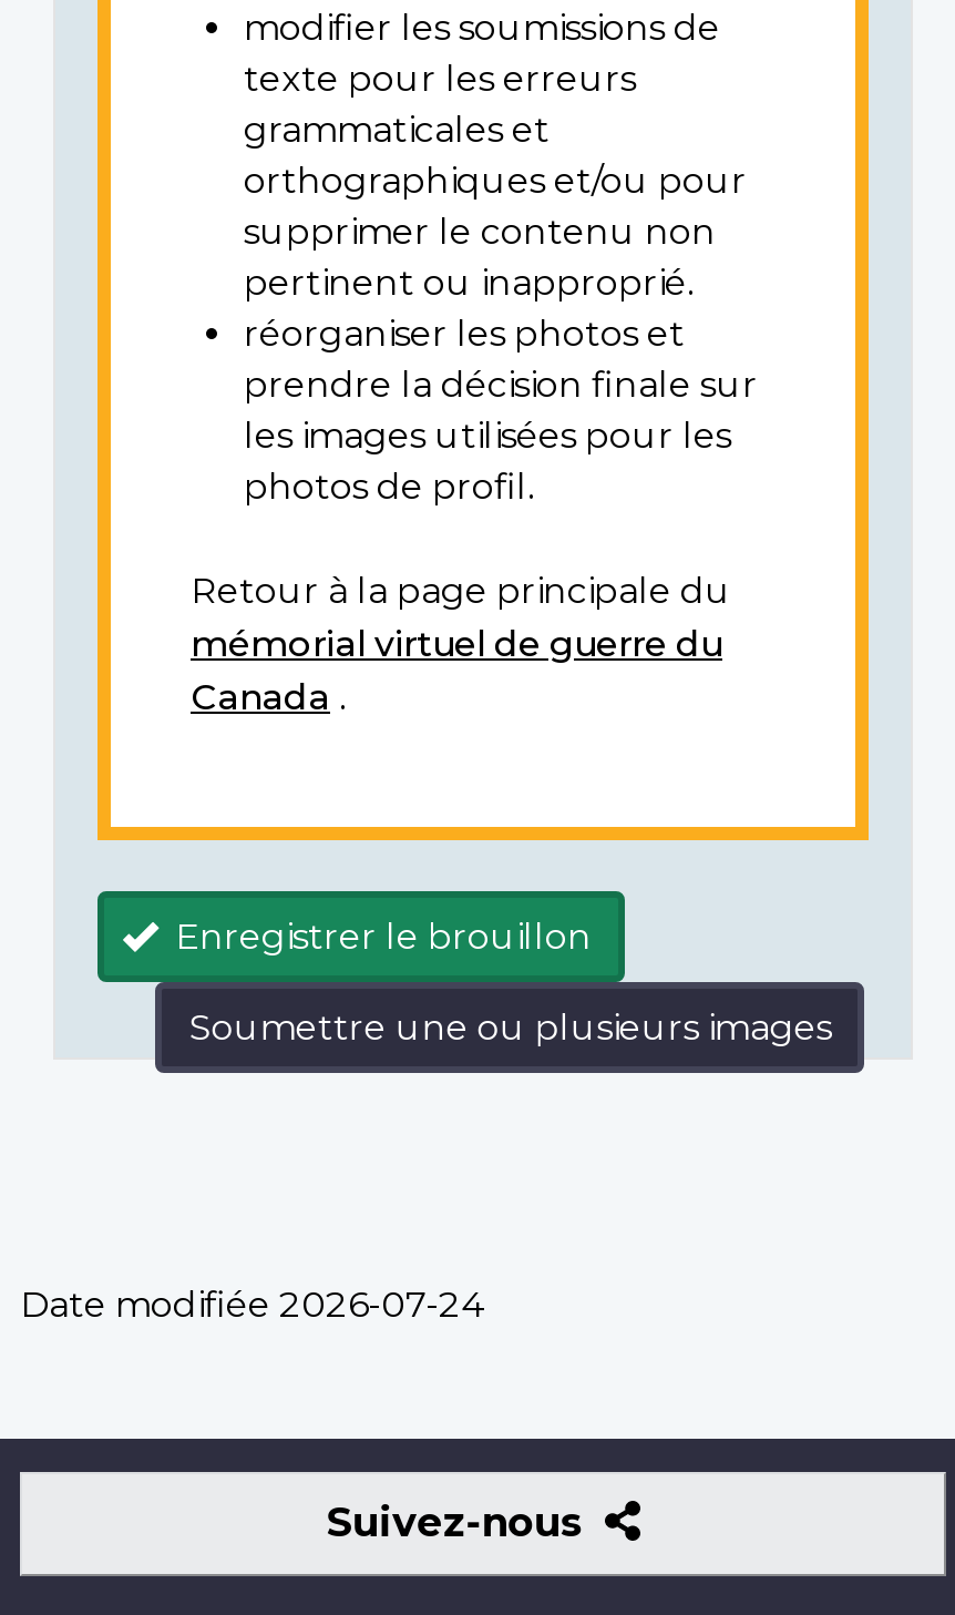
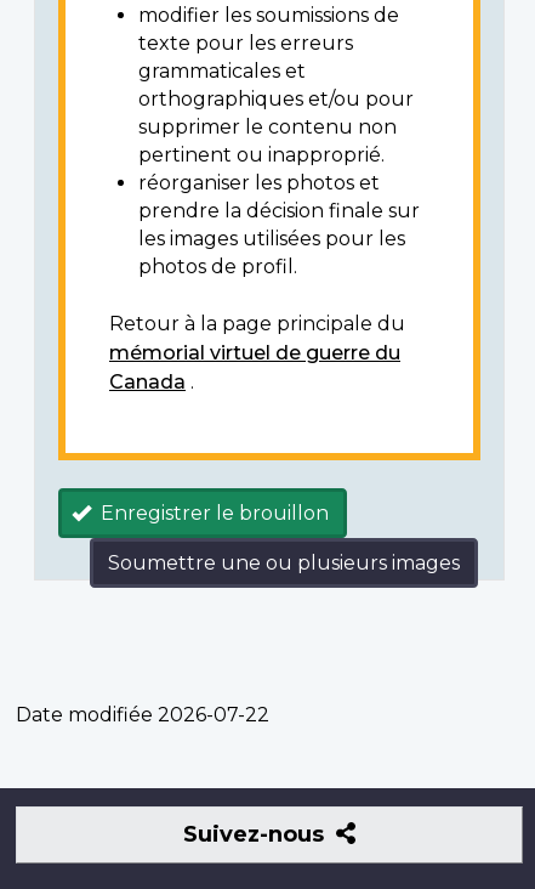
[20,1283,483,1325] Date modifiée 2026-07-24 -> [16,703,269,726] Date modifiée 2026-07-22

